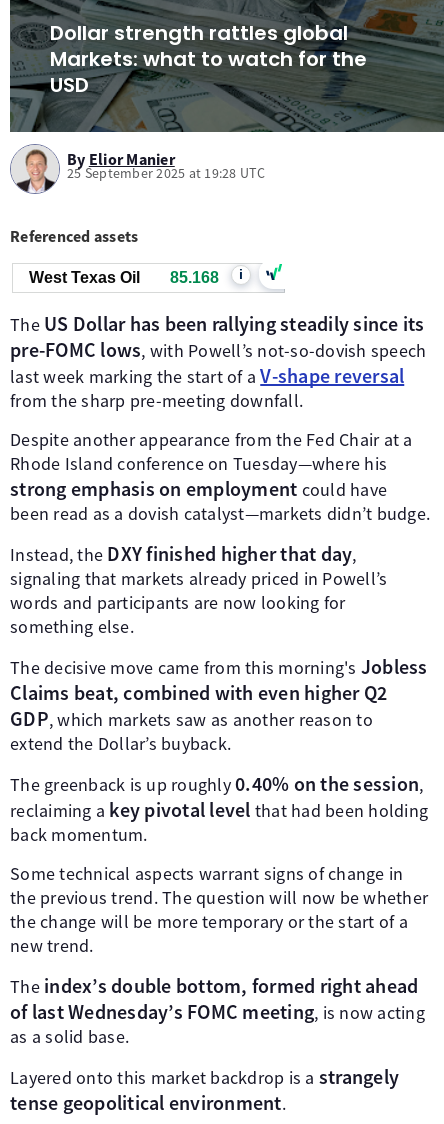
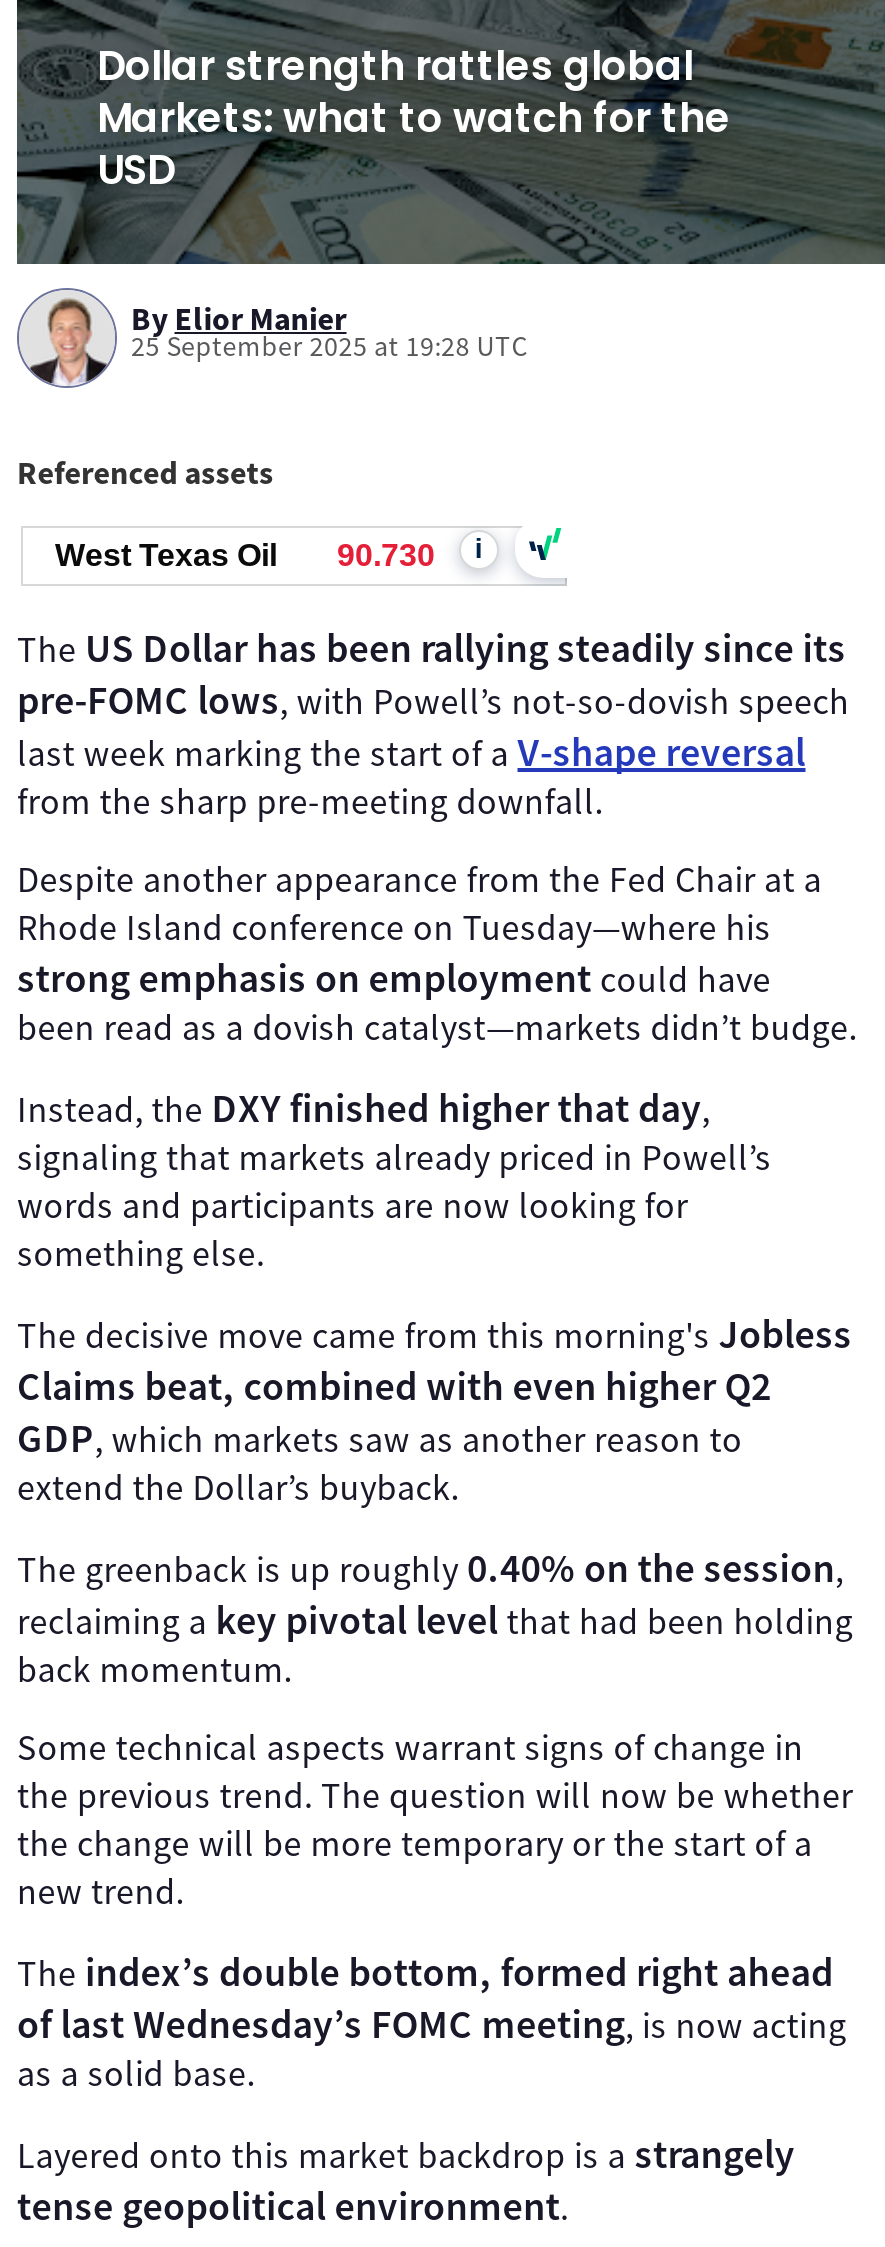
[29,265,243,286] West Texas Oil 85.168 i -> [55,531,483,572] West Texas Oil 90.730 i

